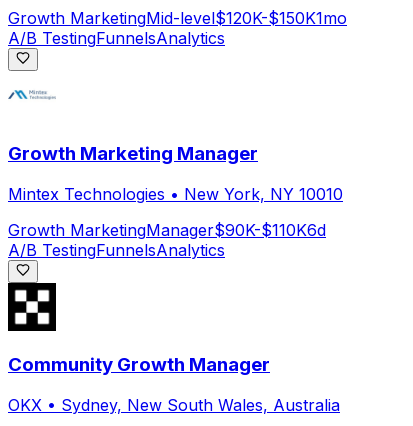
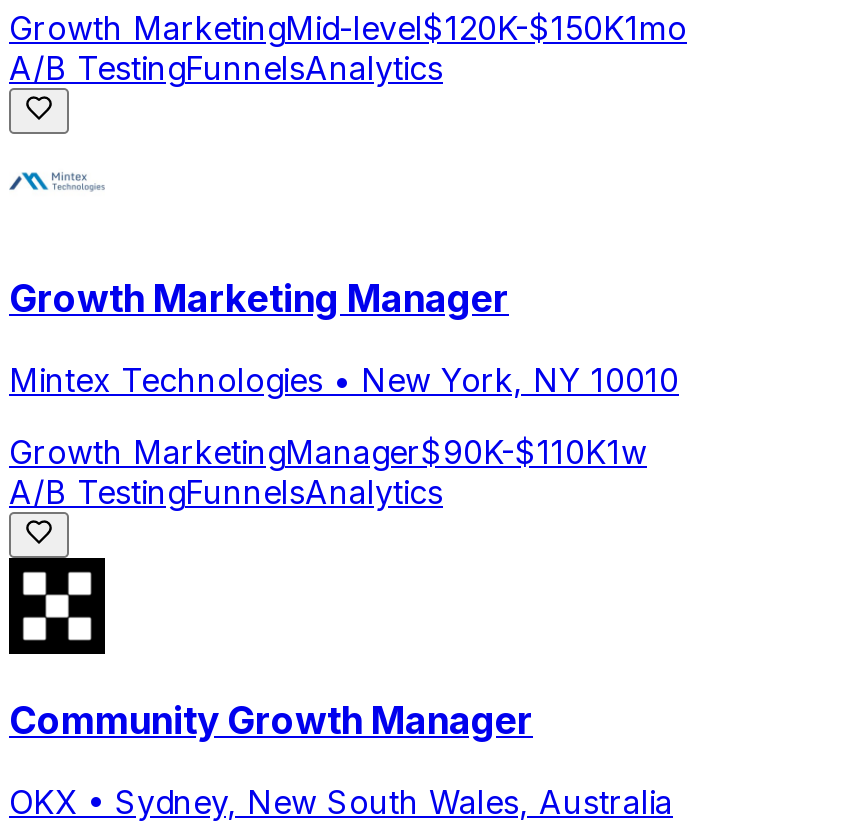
[8,220,326,240] Growth MarketingManager$90K-$110K6d -> [9,431,647,471] Growth MarketingManager$90K-$110K1w

